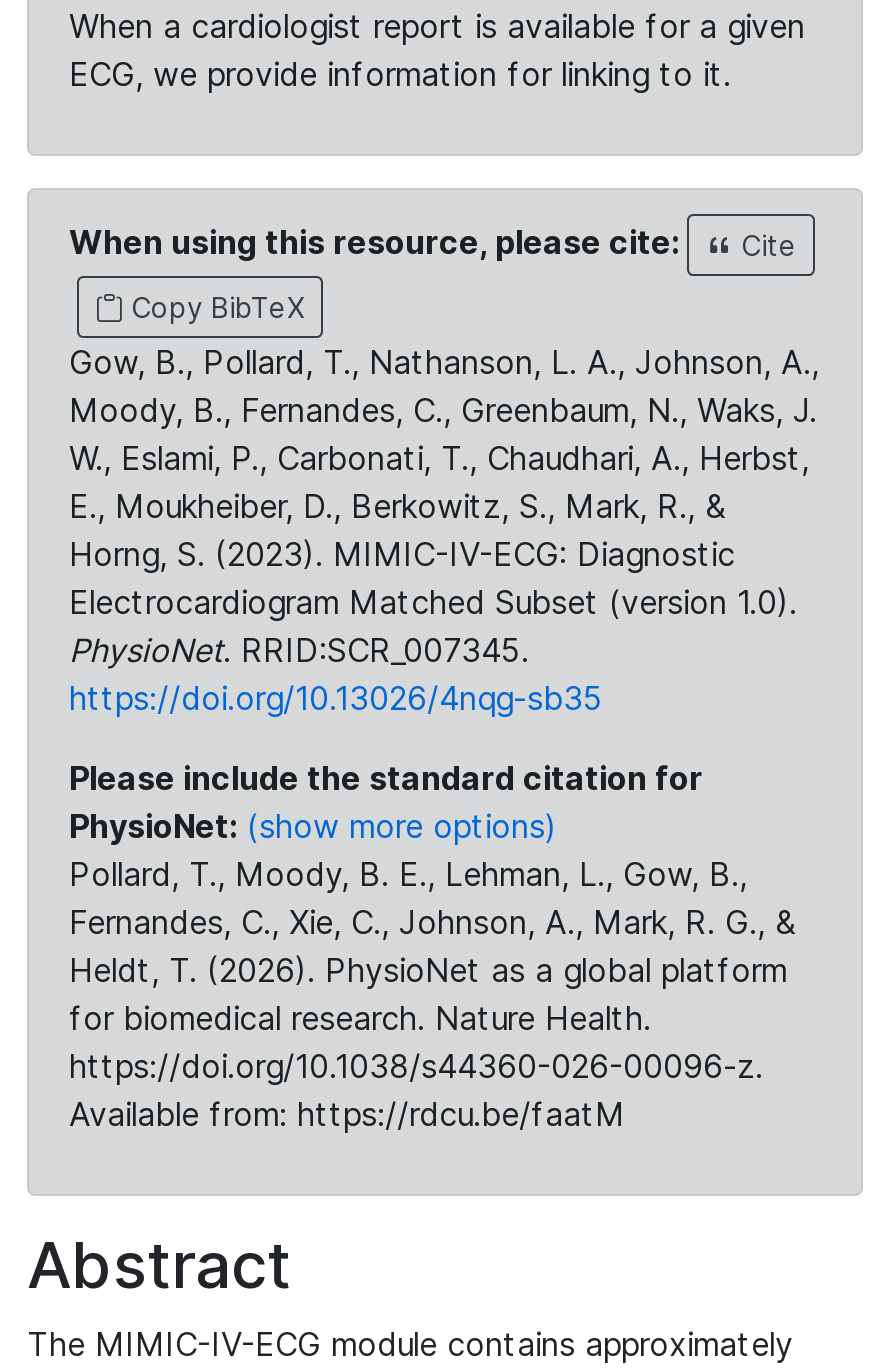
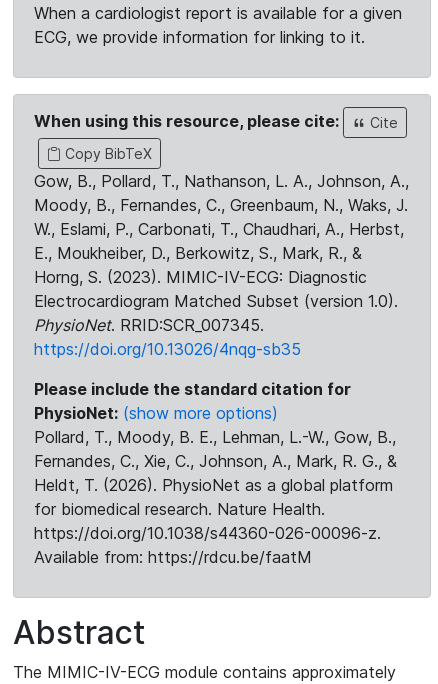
[69,854,747,894] Pollard, T., Moody, B. E., Lehman, L., Gow, B., -> [34,427,396,447] Pollard, T., Moody, B. E., Lehman, L.-W., Gow, B.,

